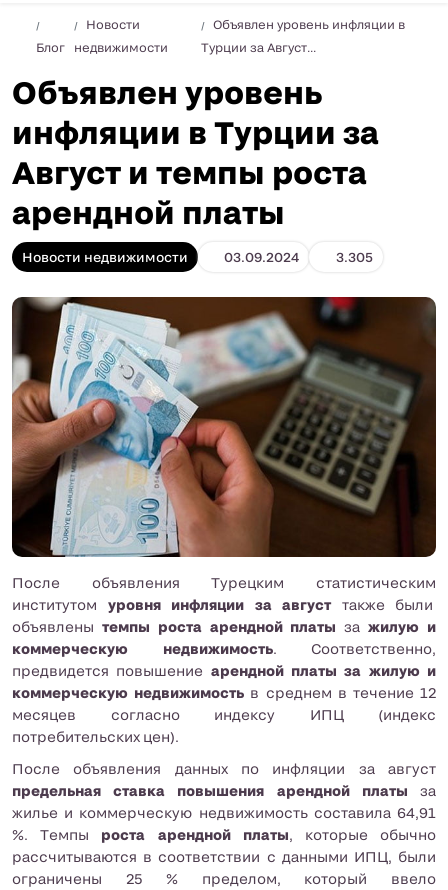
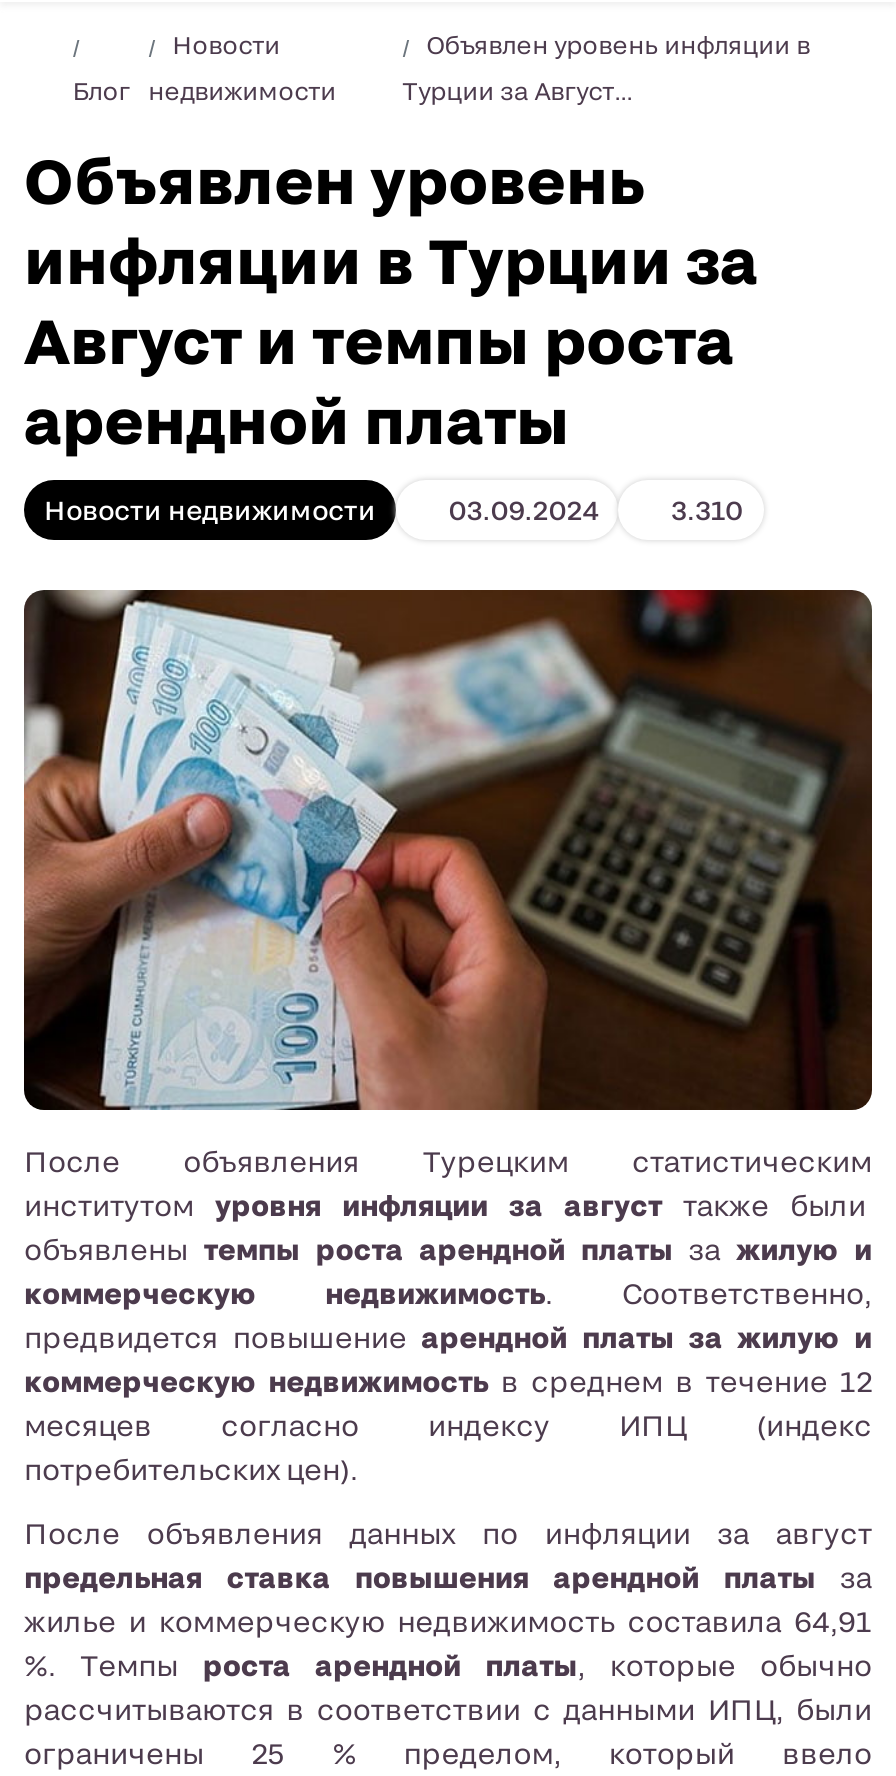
[335,249,372,265] 3.305 -> [671,494,743,526] 3.310

